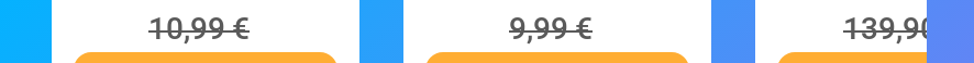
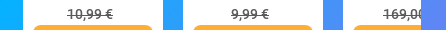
[843,10,962,45] 139,90 € -> [383,6,437,22] 169,00 €

